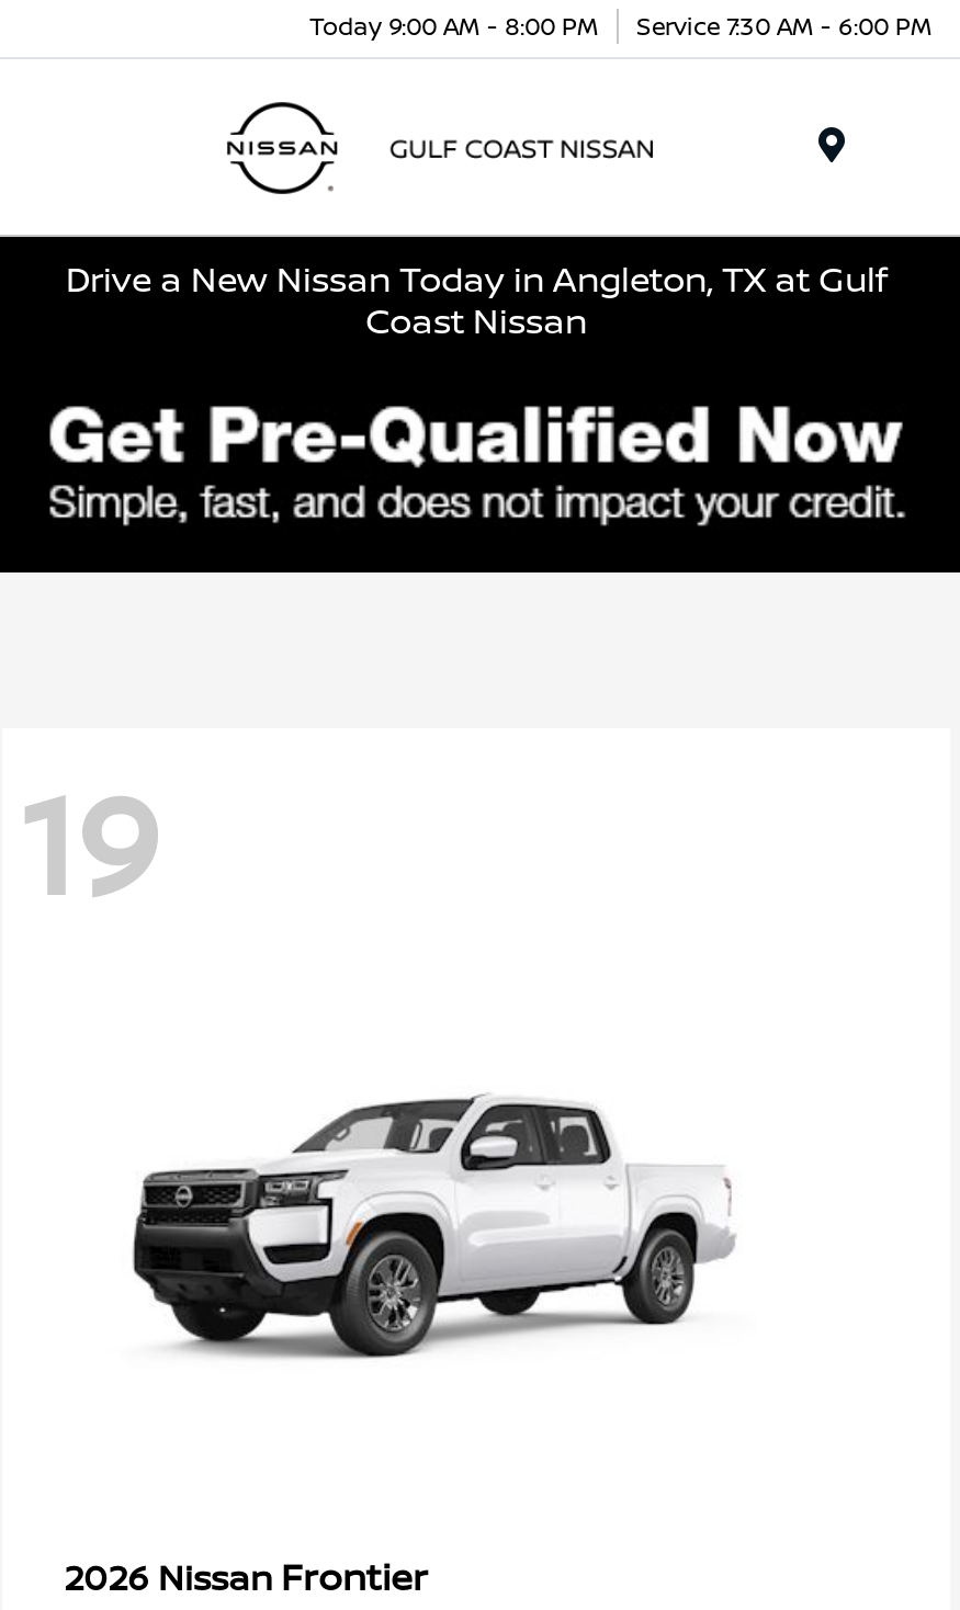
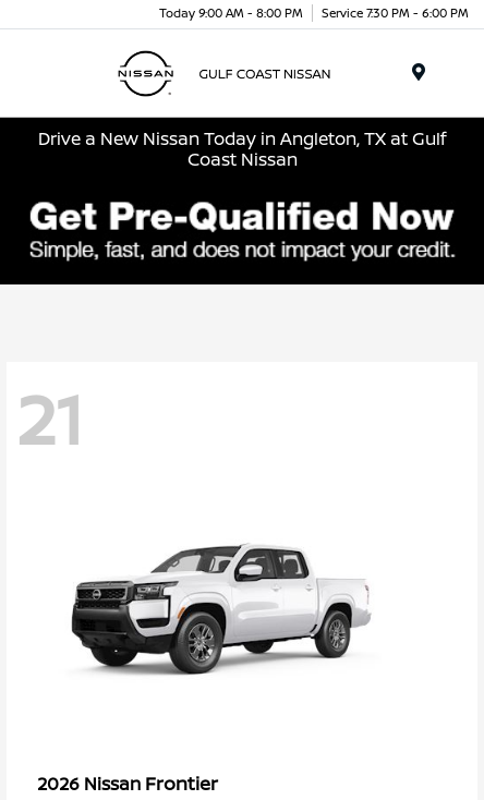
[309,8,933,41] Today 9:00 AM - 8:00 PM Service 7:30 AM - 6:00 PM -> [159,4,469,20] Today 9:00 AM - 8:00 PM Service 7:30 PM - 6:00 PM
[20,746,160,937] 19 -> [15,371,83,466] 21

